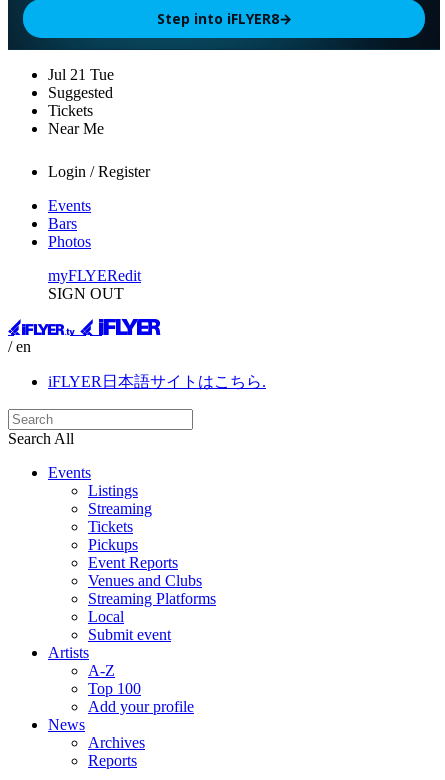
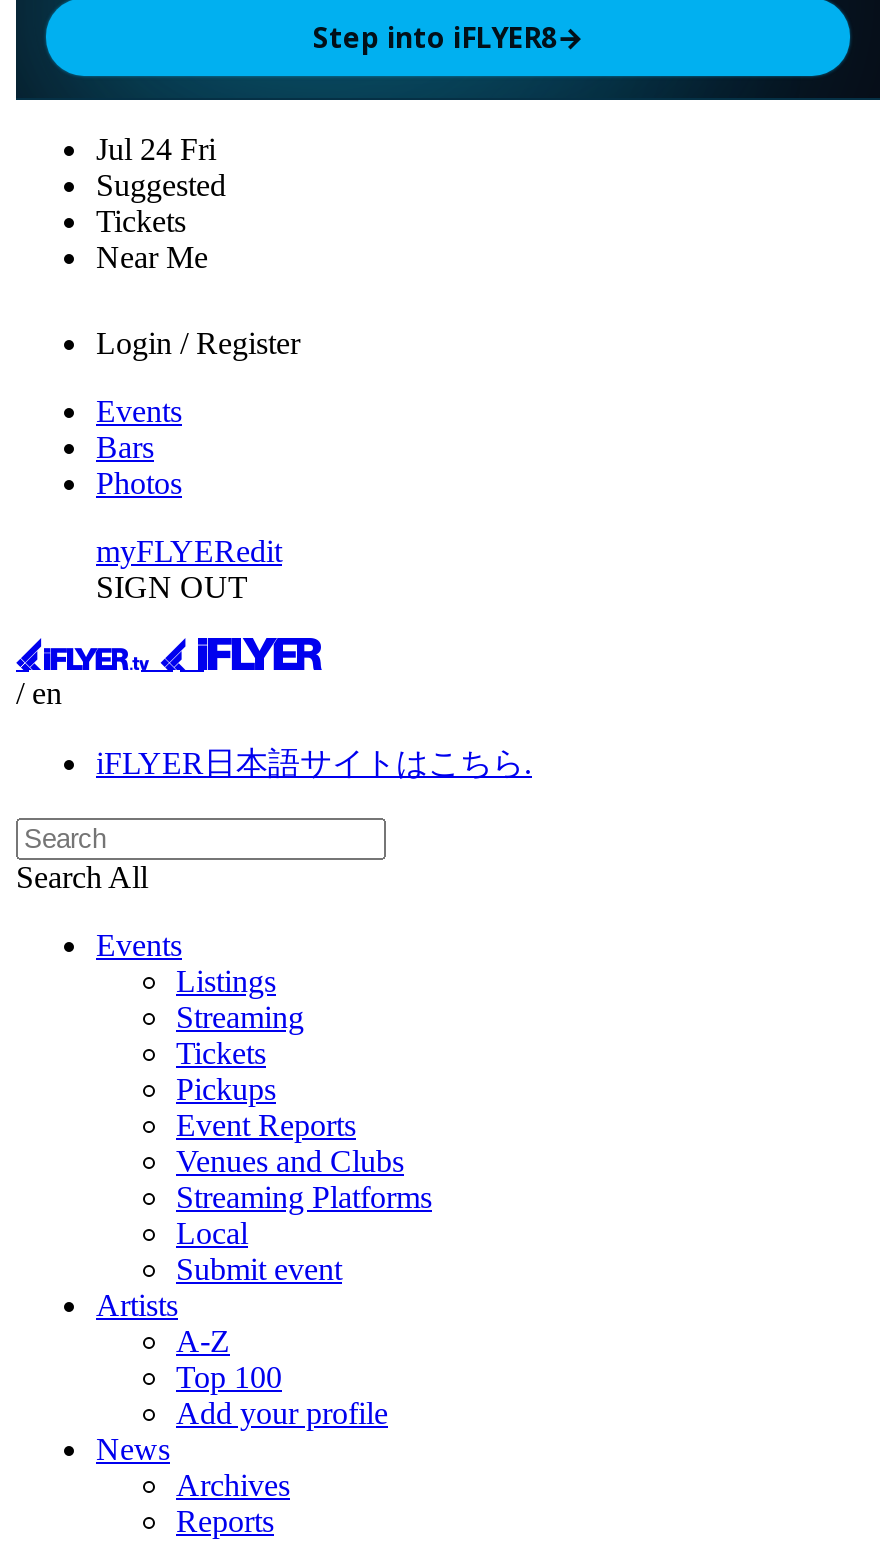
[48,66,114,83] Jul 21 Tue -> [96,132,216,166] Jul 24 Fri

